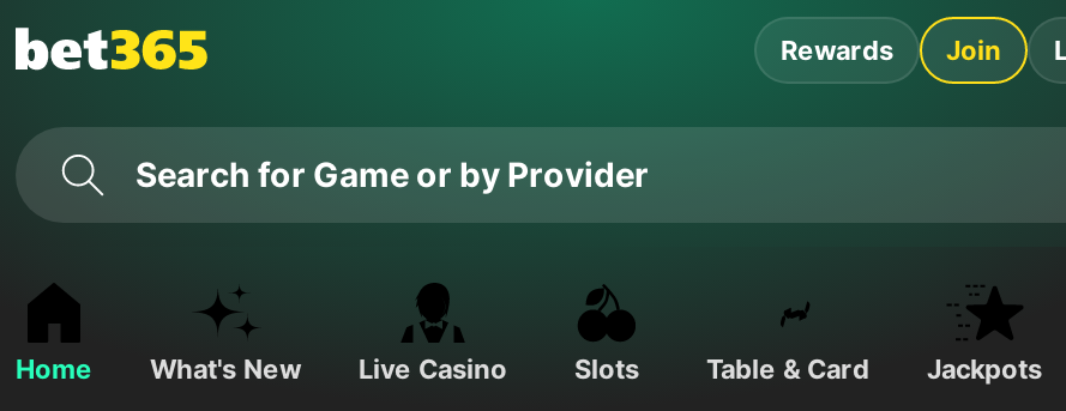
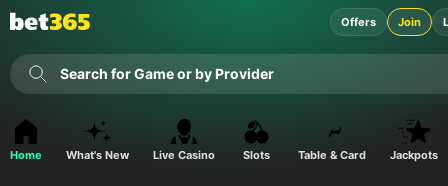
[781,32,893,66] Rewards -> [341,14,376,28] Offers

